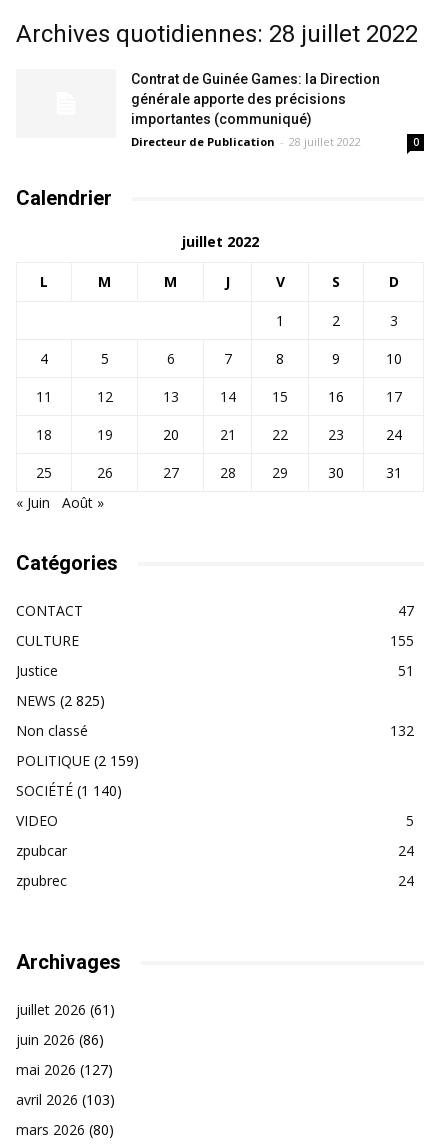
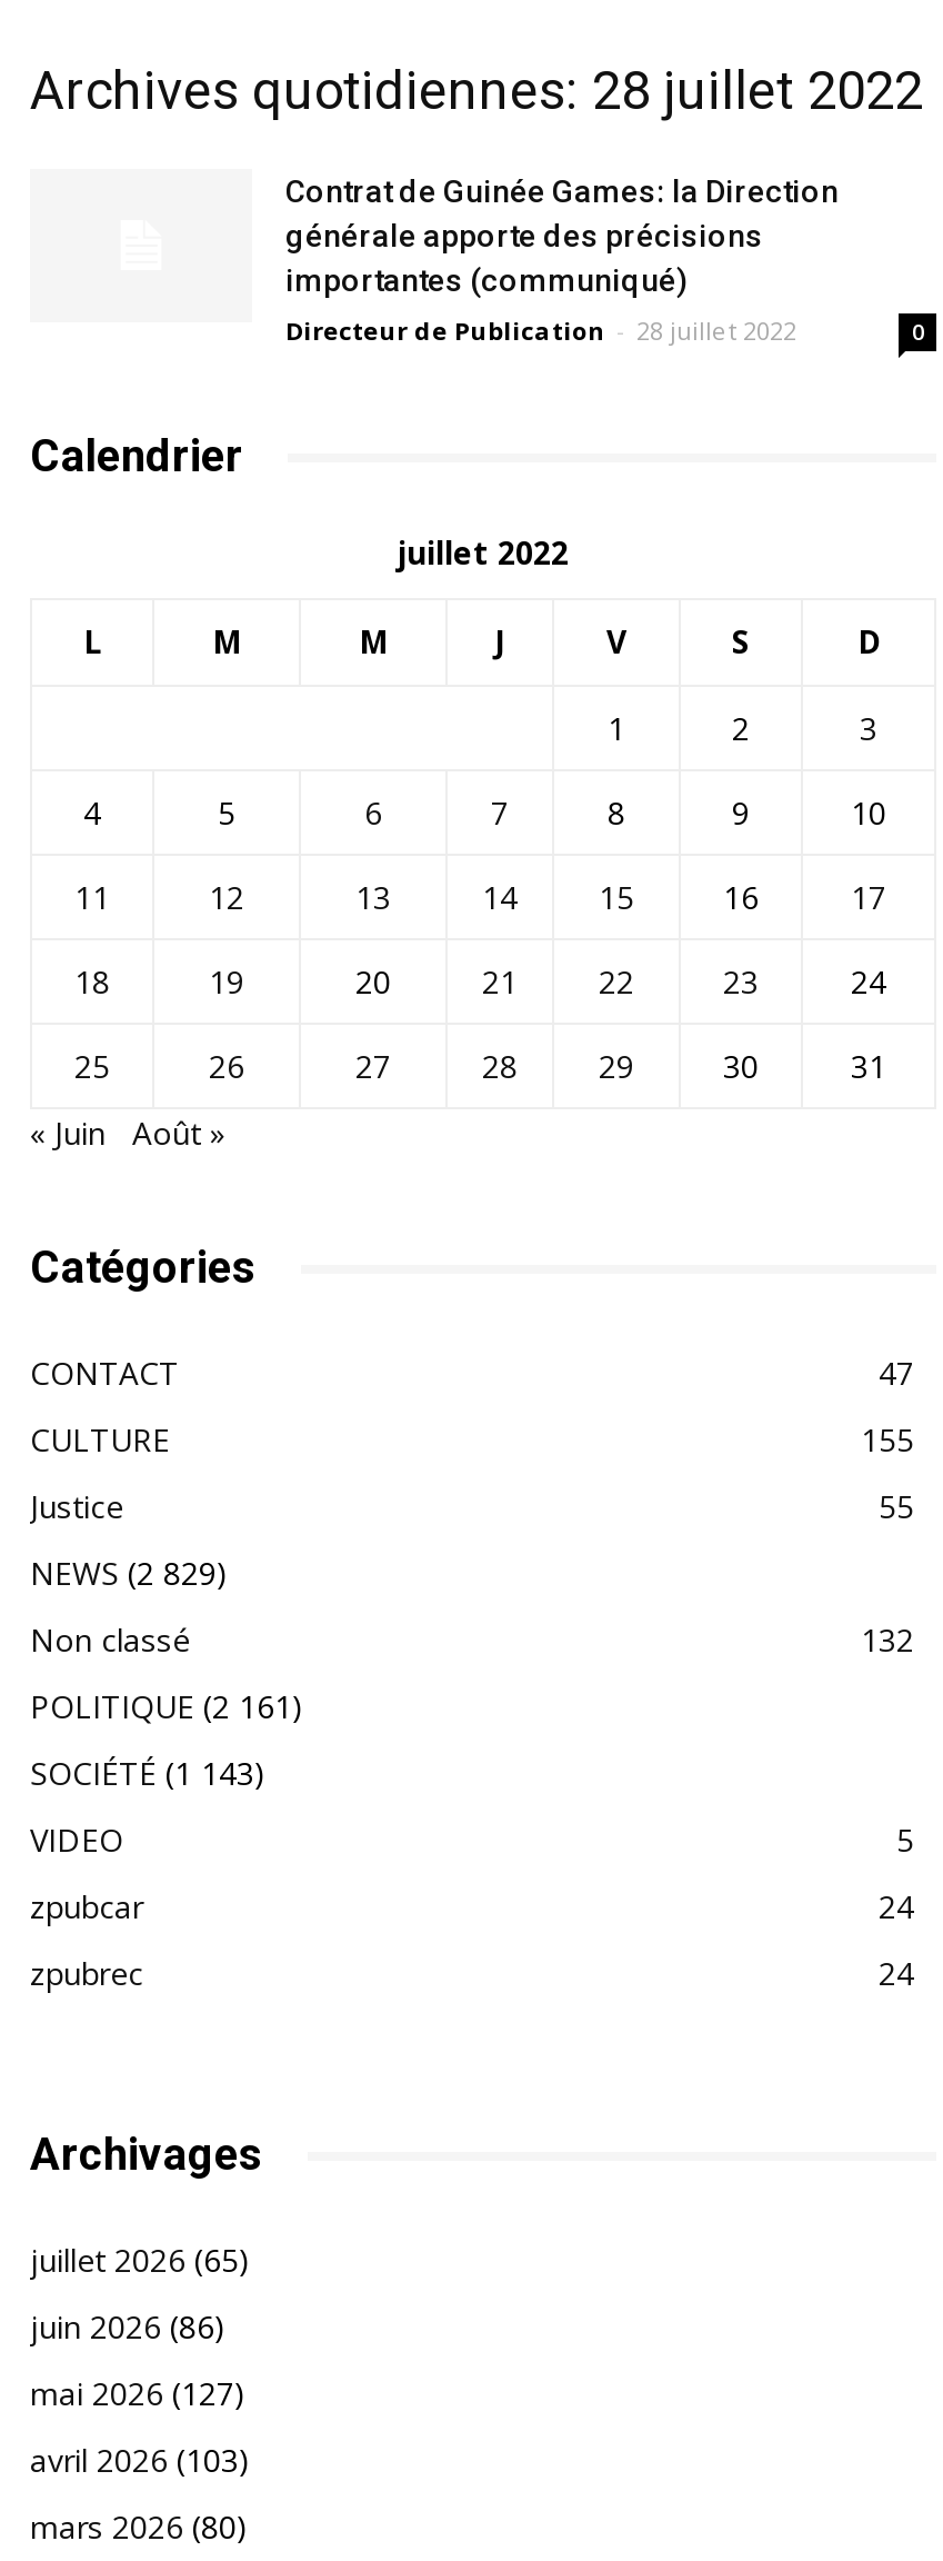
[398,661,414,680] 51 -> [879,1485,914,1527] 55
[16,691,105,710] NEWS (2 825) -> [30,1552,228,1594] NEWS (2 829)
[16,751,139,770] POLITIQUE (2 159) -> [30,1685,303,1727] POLITIQUE (2 161)
[16,781,122,800] SOCIÉTÉ (1 140) -> [30,1752,265,1794] SOCIÉTÉ (1 143)
[16,1000,115,1019] juillet 2026 (61) -> [30,2239,250,2281] juillet 2026 (65)

